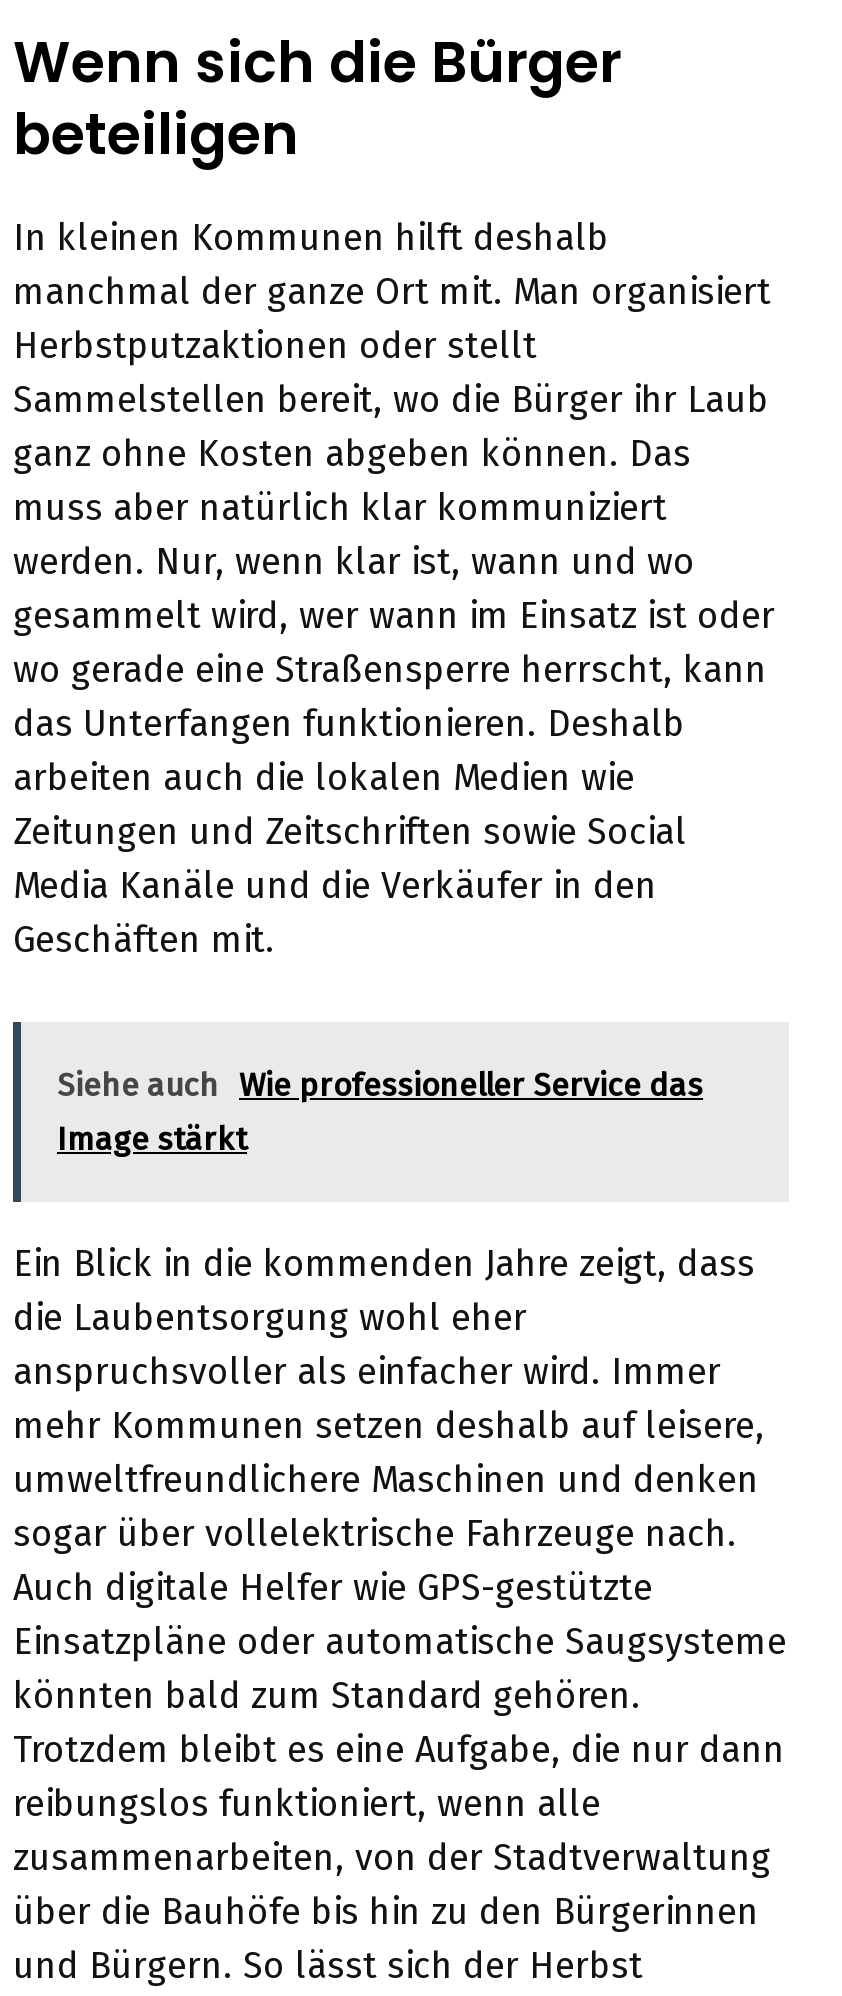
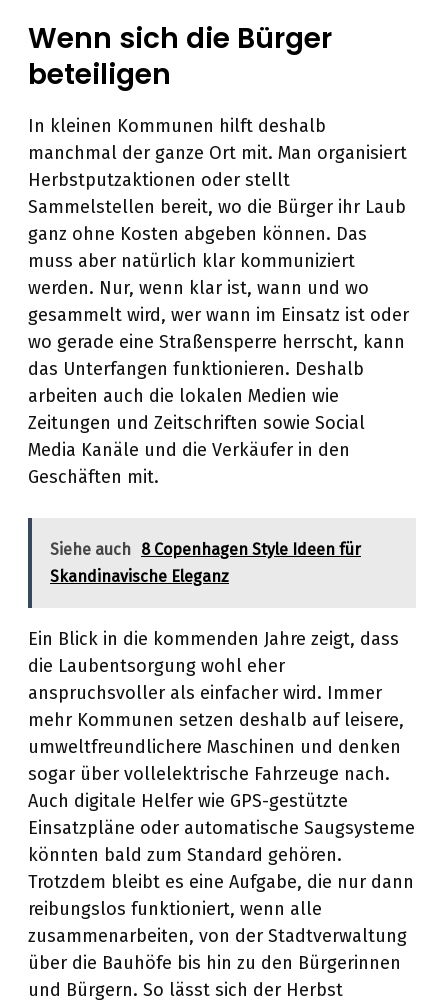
[57,1066,703,1158] Siehe auch Wie professioneller Service das | Image stärkt -> [50,540,361,586] Siehe auch 8 Copenhagen Style Ideen für | Skandinavische Eleganz

